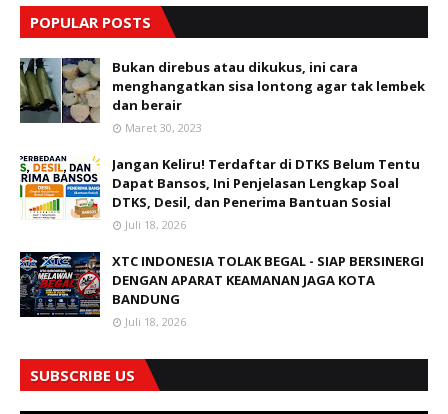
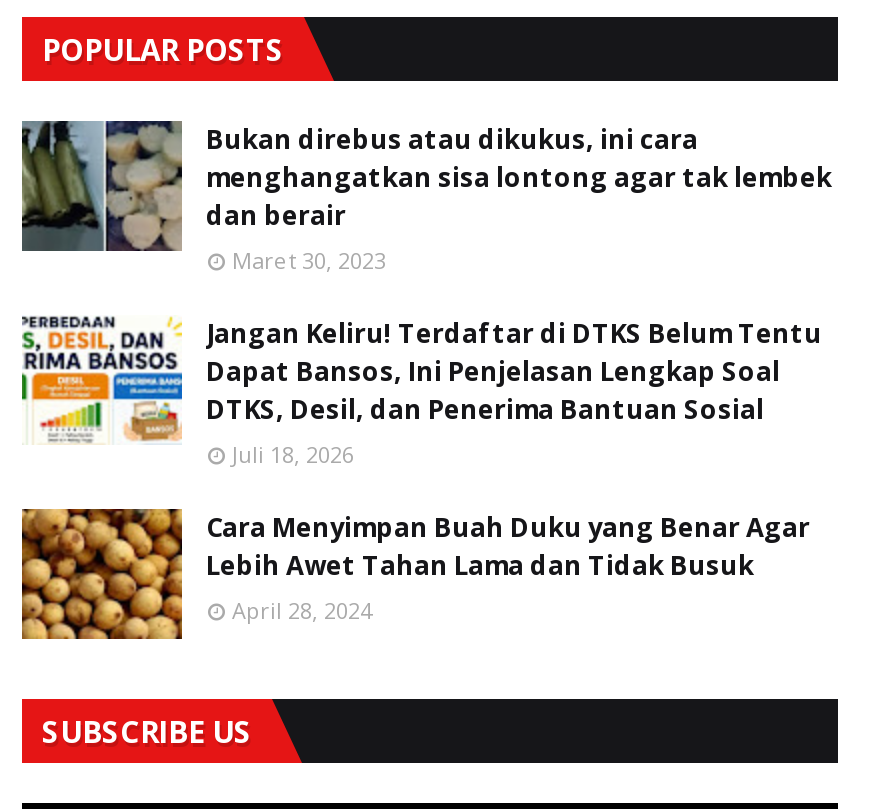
[19,251,424,329] [image] | XTC INDONESIA TOLAK BEGAL - SIAP BERSINERGI | DENGAN APARAT KEAMANAN JAGA KOTA | BANDUNG | Juli 18, 2026 -> [20,507,810,641] [image] | Cara Menyimpan Buah Duku yang Benar Agar | Lebih Awet Tahan Lama dan Tidak Busuk | April 28, 2024

